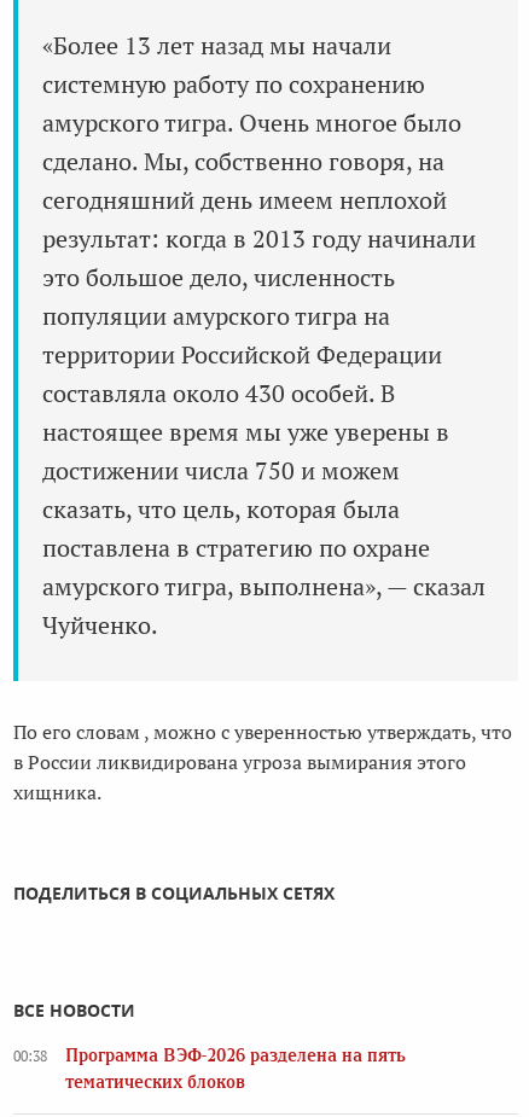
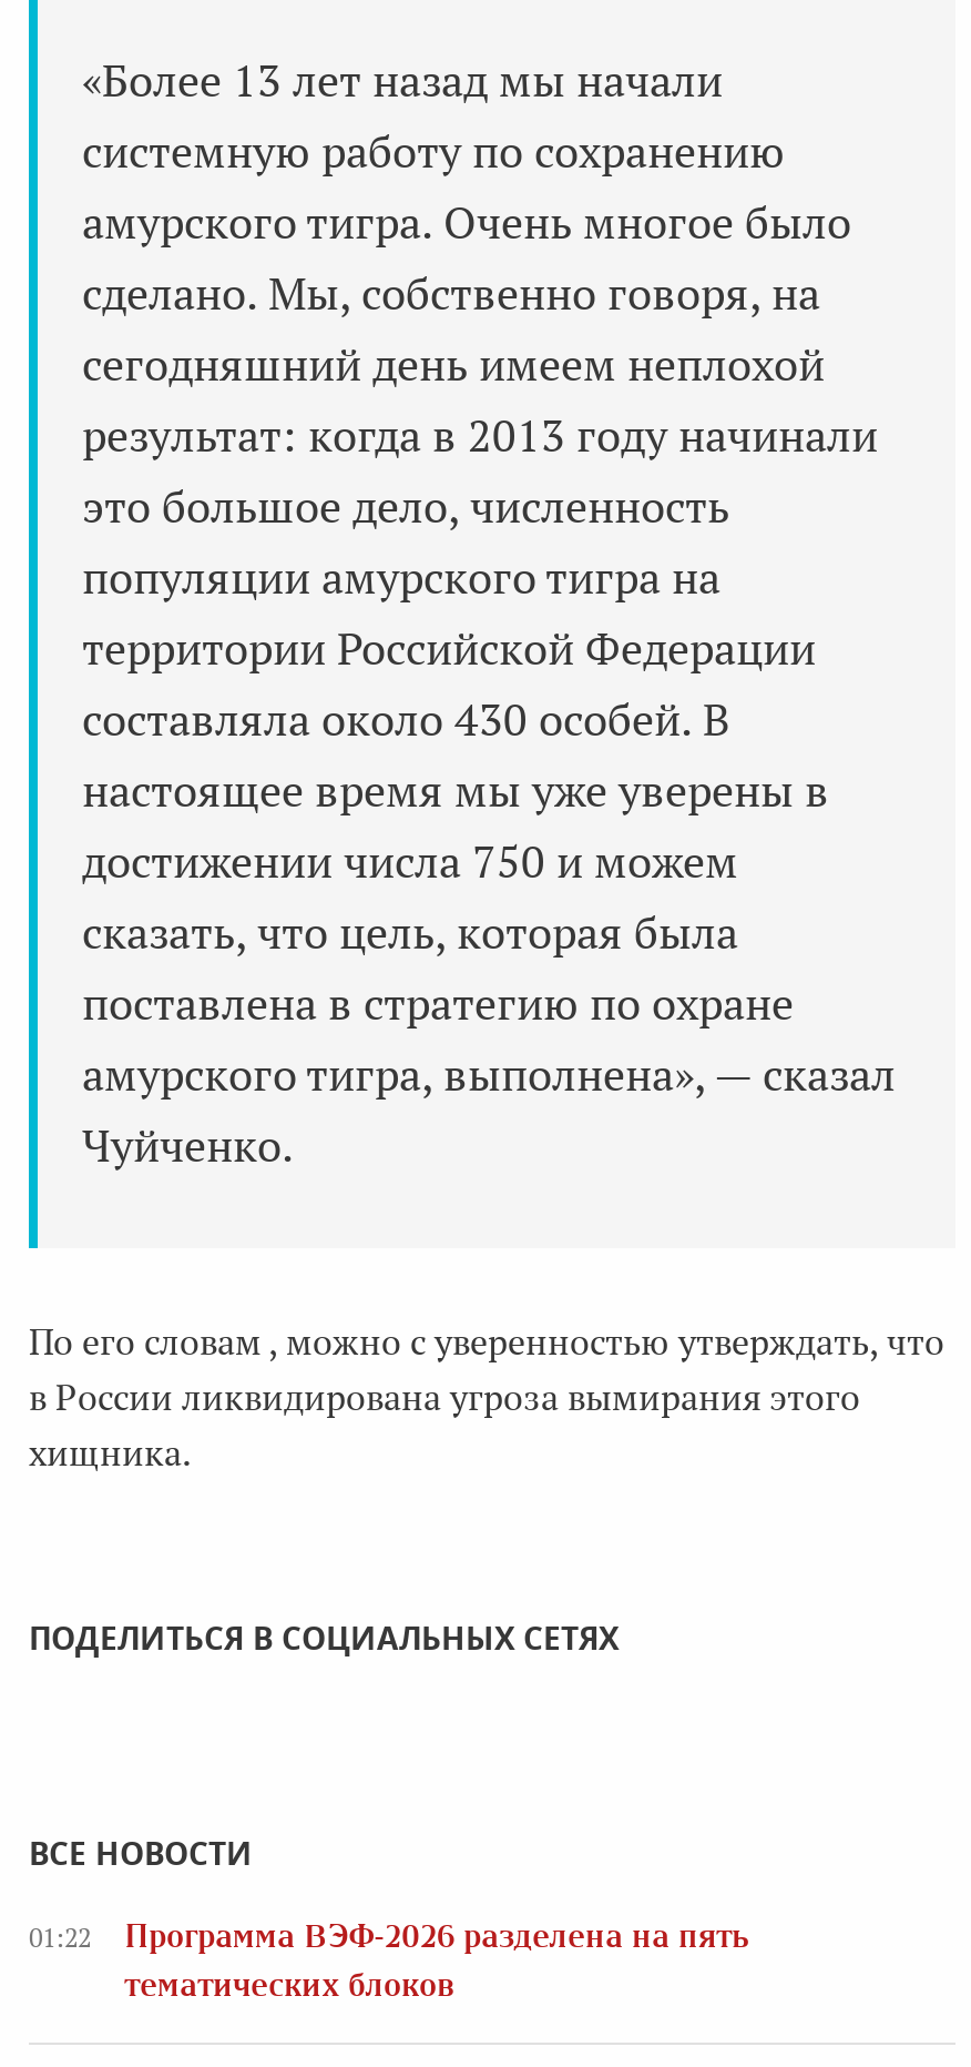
[13,1046,406,1065] 00:38 Программа ВЭФ-2026 разделена на пять -> [29,1918,749,1954] 01:22 Программа ВЭФ-2026 разделена на пять

